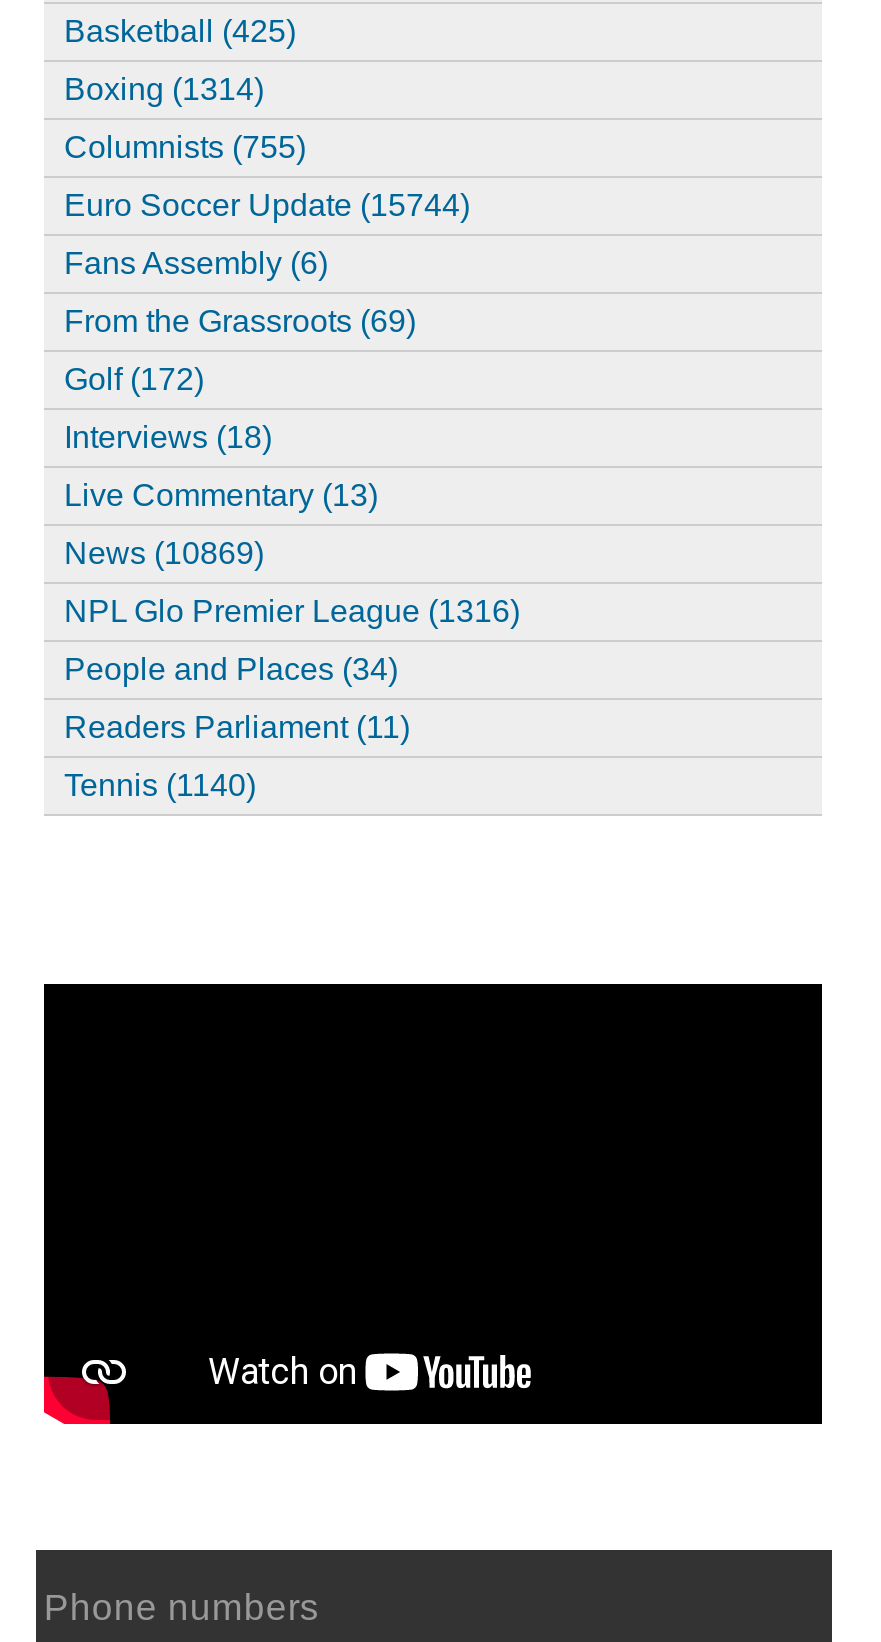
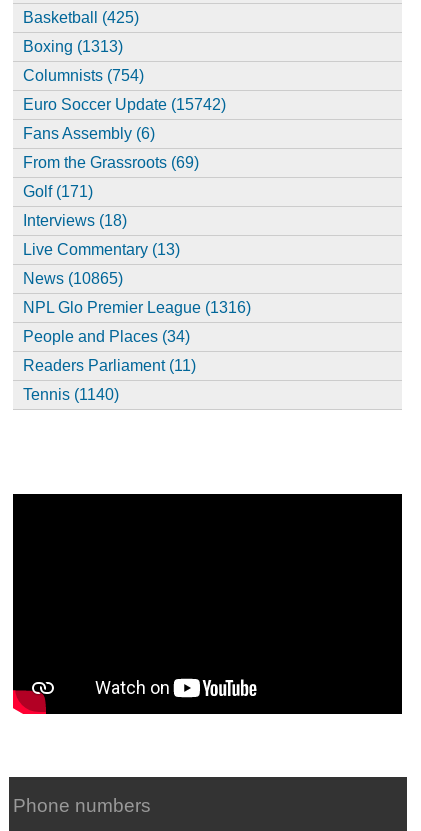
[64,71,264,105] Boxing (1314) -> [23,38,123,55] Boxing (1313)
[64,129,306,163] Columnists (755) -> [23,67,144,84] Columnists (754)
[64,187,470,221] Euro Soccer Update (15744) -> [23,96,226,113] Euro Soccer Update (15742)
[64,361,204,395] Golf (172) -> [23,183,93,200] Golf (171)
[64,535,264,569] News (10869) -> [23,270,123,287] News (10865)

